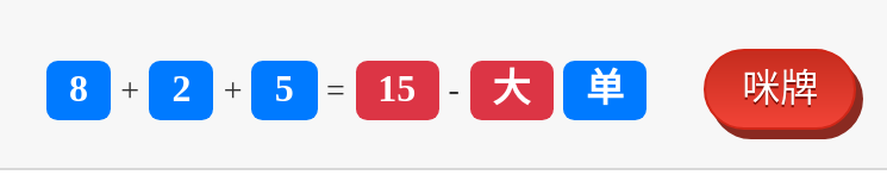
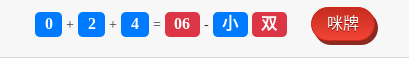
[69,68,88,108] 8 -> [44,15,52,32] 0
[275,68,294,108] 5 -> [131,15,139,32] 4
[378,68,416,108] 15 -> [174,15,190,32] 06
[492,68,624,108] 大 | 单 -> [222,15,277,32] 小 | 双

